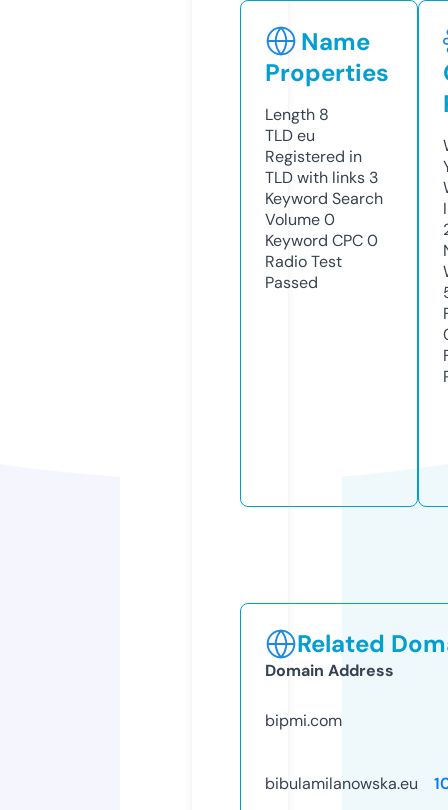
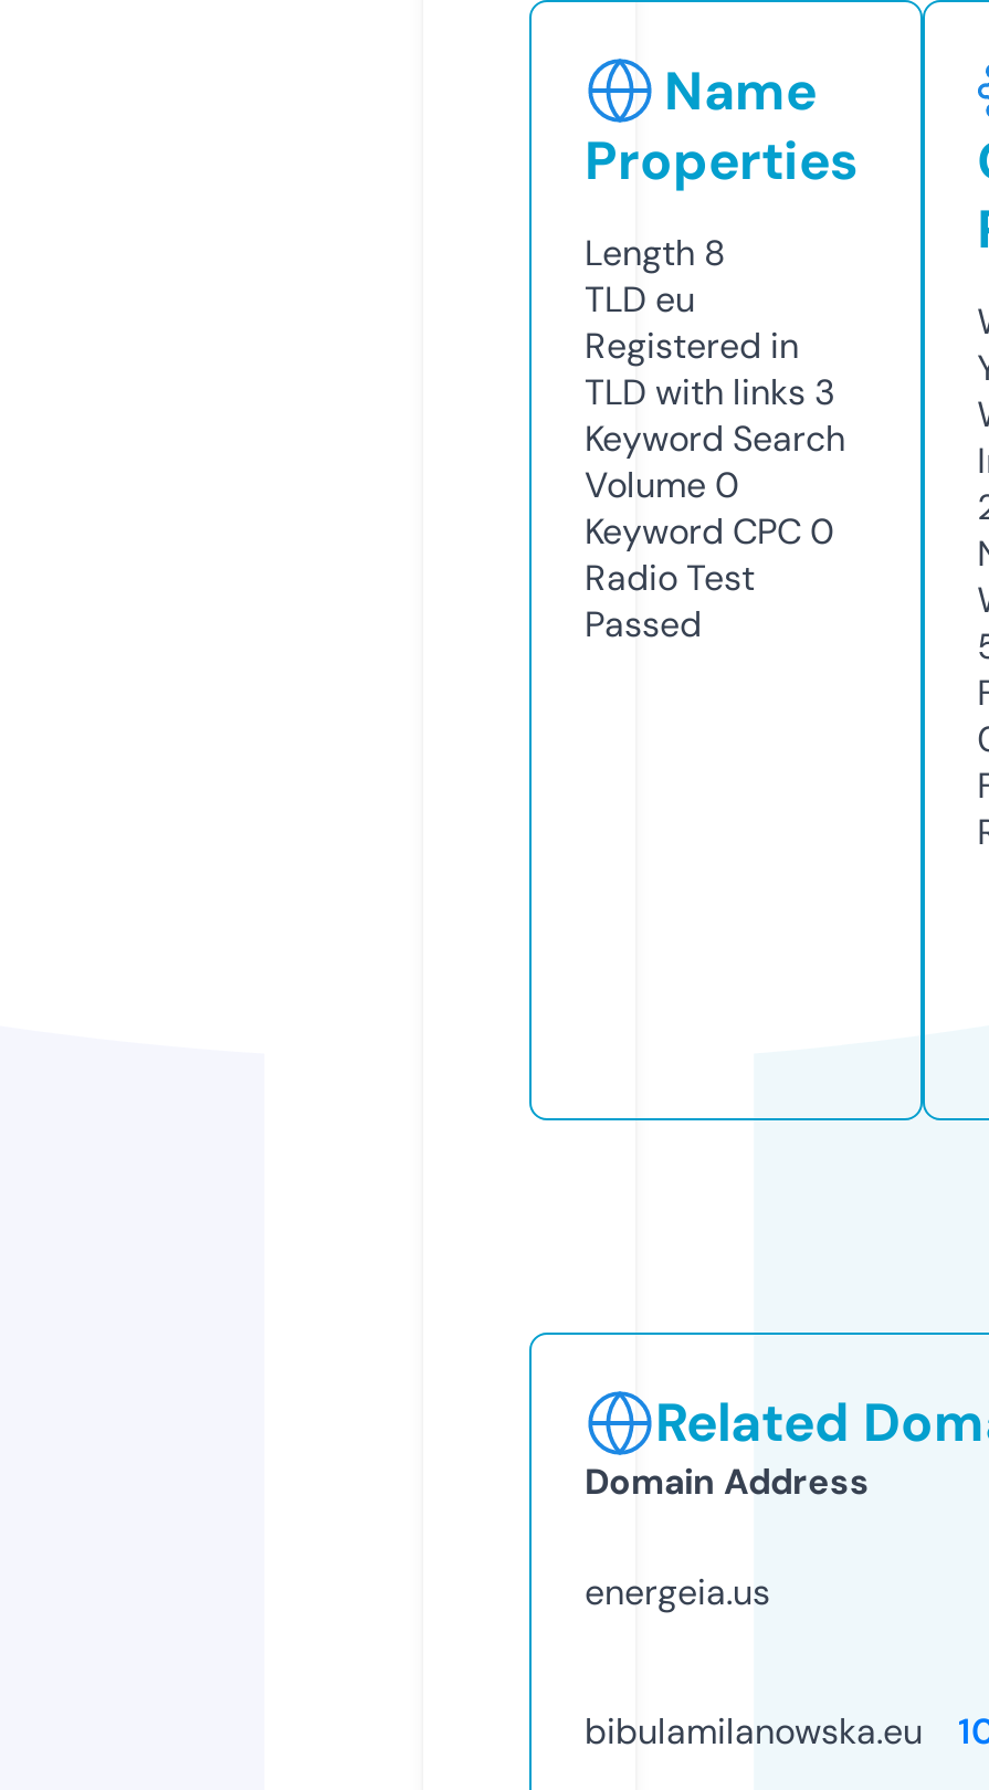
[265,710,342,731] bipmi.com -> [585,1569,770,1615] energeia.us

